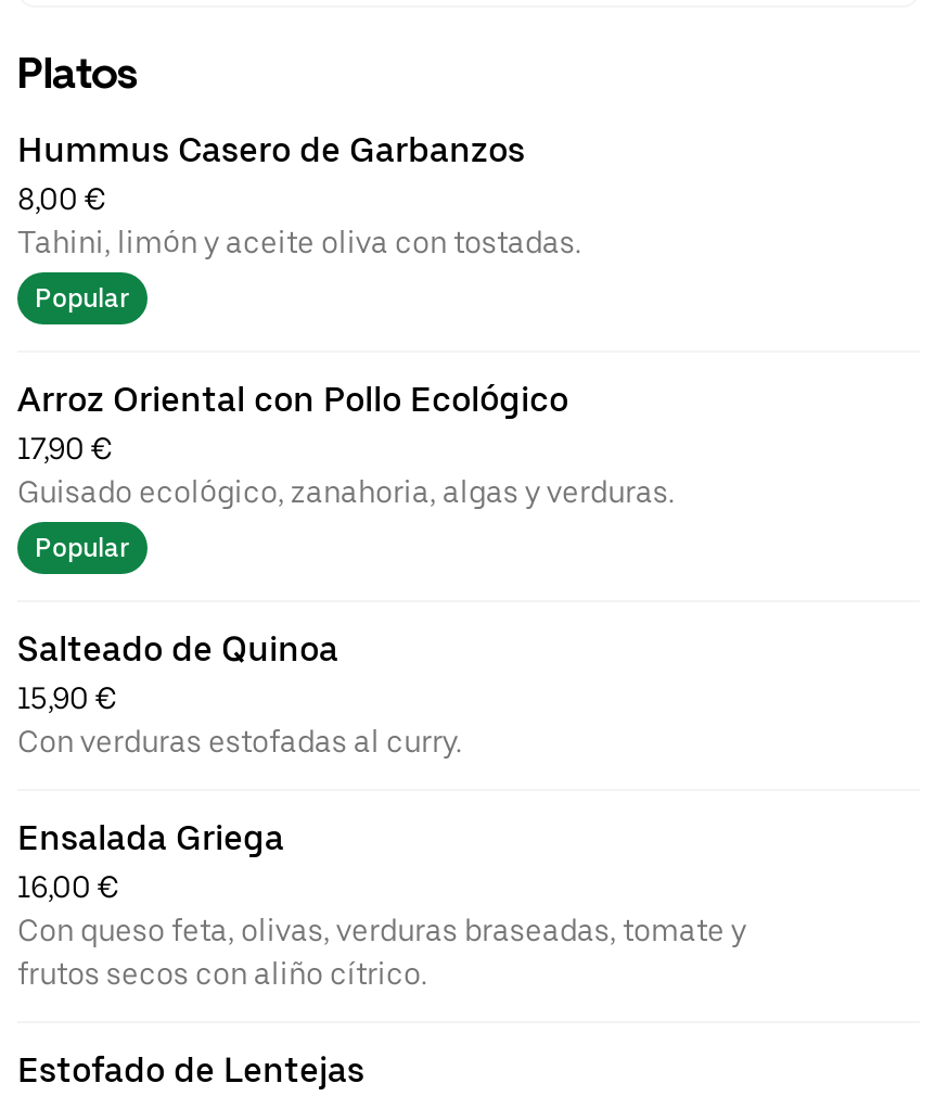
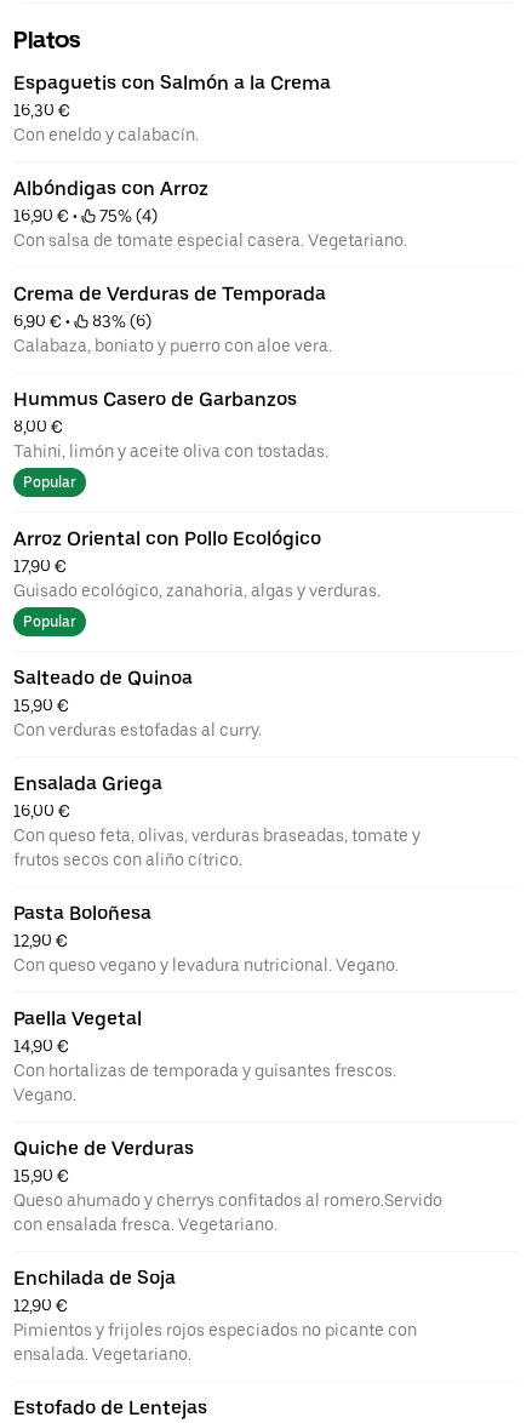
none -> [13,72,407,355] Espaguetis con Salmón a la Crema | 16,30 € | Con eneldo y calabacín. | Albóndigas con Arroz | 16,90 € • | 75% (4) | Con salsa de tomate especial casera. Vegetariano. | Crema de Verduras de Temporada | 6,90 € • | 83% (6) | Calabaza, boniato y puerro con aloe vera.
none -> [13,902,442,1364] Pasta Boloñesa | 12,90 € | Con queso vegano y levadura nutricional. Vegano. | Paella Vegetal | 14,90 € | Con hortalizas de temporada y guisantes frescos. | Vegano. | Quiche de Verduras | 15,90 € | Queso ahumado y cherrys confitados al romero.Servido | con ensalada fresca. Vegetariano. | Enchilada de Soja | 12,90 € | Pimientos y frijoles rojos especiados no picante con | ensalada. Vegetariano.

